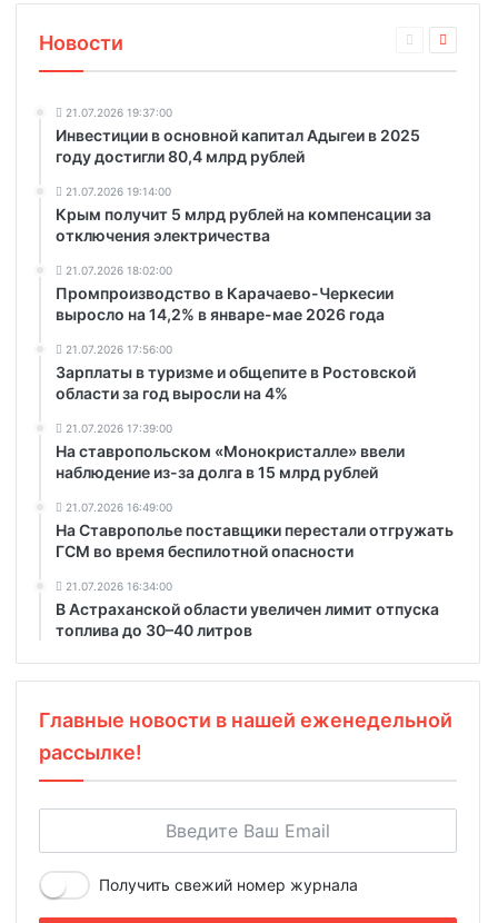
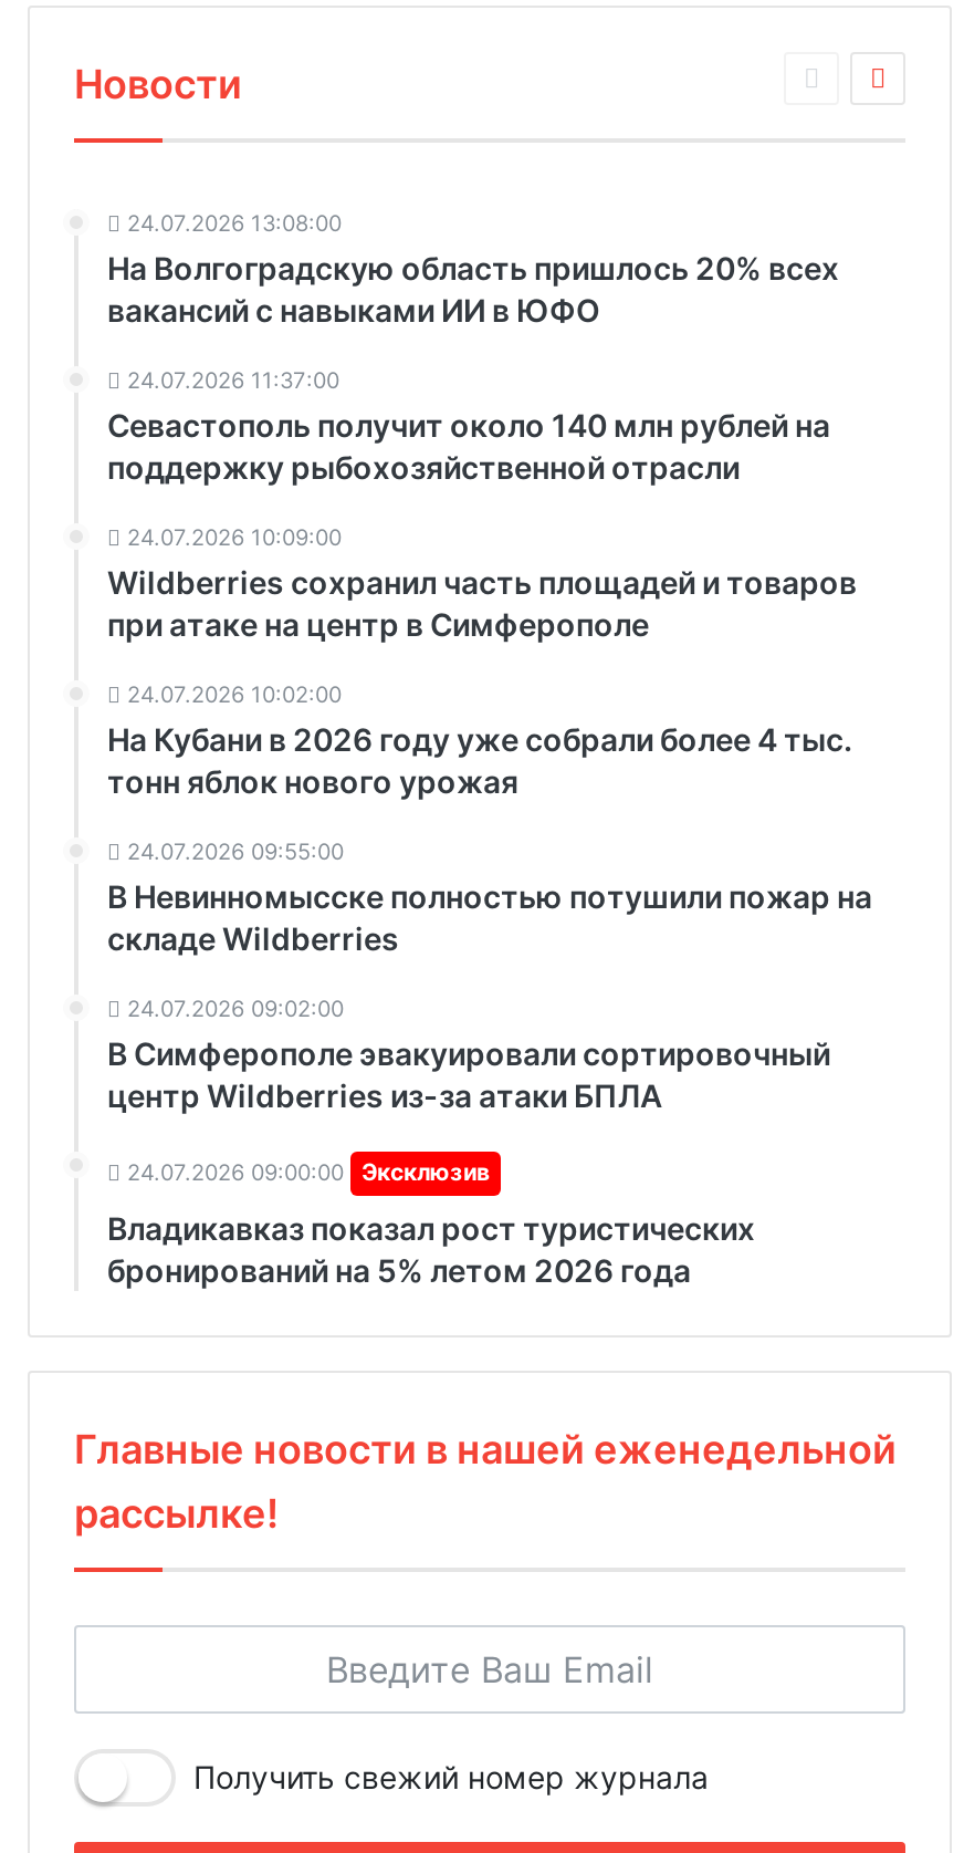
[56,106,454,640] 21.07.2026 19:37:00 | Инвестиции в основной капитал Адыгеи в 2025 | году достигли 80,4 млрд рублей | 21.07.2026 19:14:00 | Крым получит 5 млрд рублей на компенсации за | отключения электричества | 21.07.2026 18:02:00 | Промпроизводство в Карачаево-Черкесии | выросло на 14,2% в январе-мае 2026 года | 21.07.2026 17:56:00 | Зарплаты в туризме и общепите в Ростовской | области за год выросли на 4% | 21.07.2026 17:39:00 | На ставропольском «Монокристалле» ввели | наблюдение из-за долга в 15 млрд рублей | 21.07.2026 16:49:00 | На Ставрополье поставщики перестали отгружать | ГСМ во время беспилотной опасности | 21.07.2026 16:34:00 | В Астраханской области увеличен лимит отпуска | топлива до 30–40 литров -> [107,210,872,1290] 24.07.2026 13:08:00 | На Волгоградскую область пришлось 20% всех | вакансий с навыками ИИ в ЮФО | 24.07.2026 11:37:00 | Севастополь получит около 140 млн рублей на | поддержку рыбохозяйственной отрасли | 24.07.2026 10:09:00 | Wildberries сохранил часть площадей и товаров | при атаке на центр в Симферополе | 24.07.2026 10:02:00 | На Кубани в 2026 году уже собрали более 4 тыс. | тонн яблок нового урожая | 24.07.2026 09:55:00 | В Невинномысске полностью потушили пожар на | складе Wildberries | 24.07.2026 09:02:00 | В Симферополе эвакуировали сортировочный | центр Wildberries из-за атаки БПЛА | 24.07.2026 09:00:00 | Эксклюзив | Владикавказ показал рост туристических | бронирований на 5% летом 2026 года

